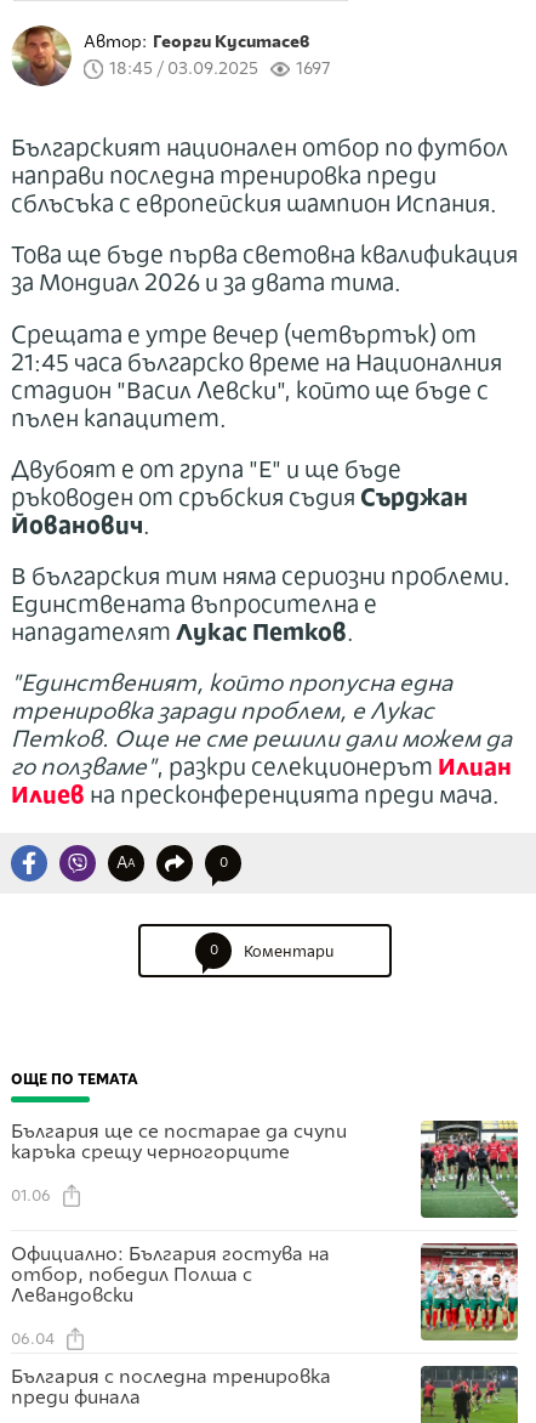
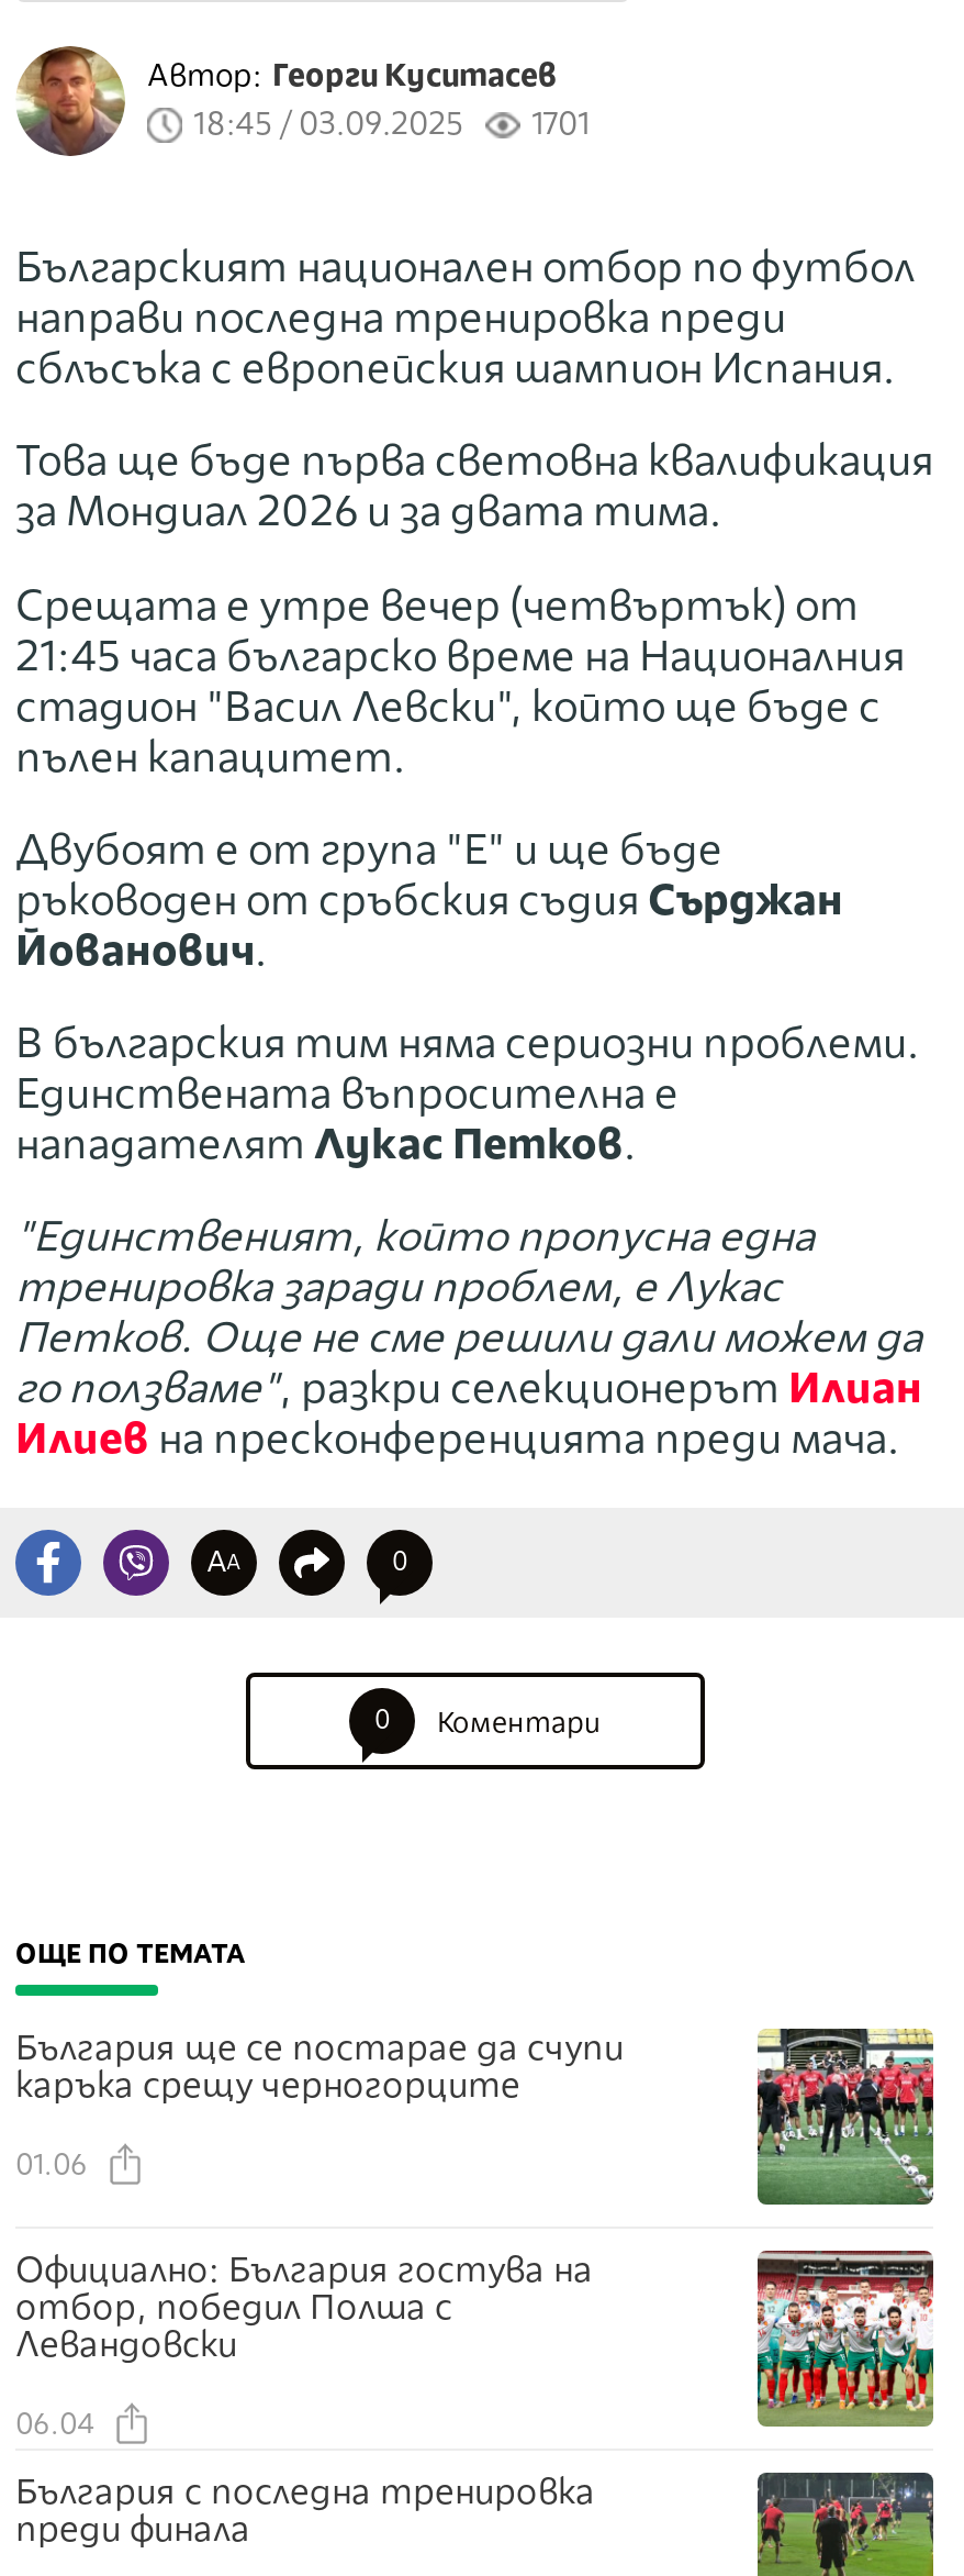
[109,58,330,79] 18:45 / 03.09.2025 1697 -> [193,106,591,143] 18:45 / 03.09.2025 1701

